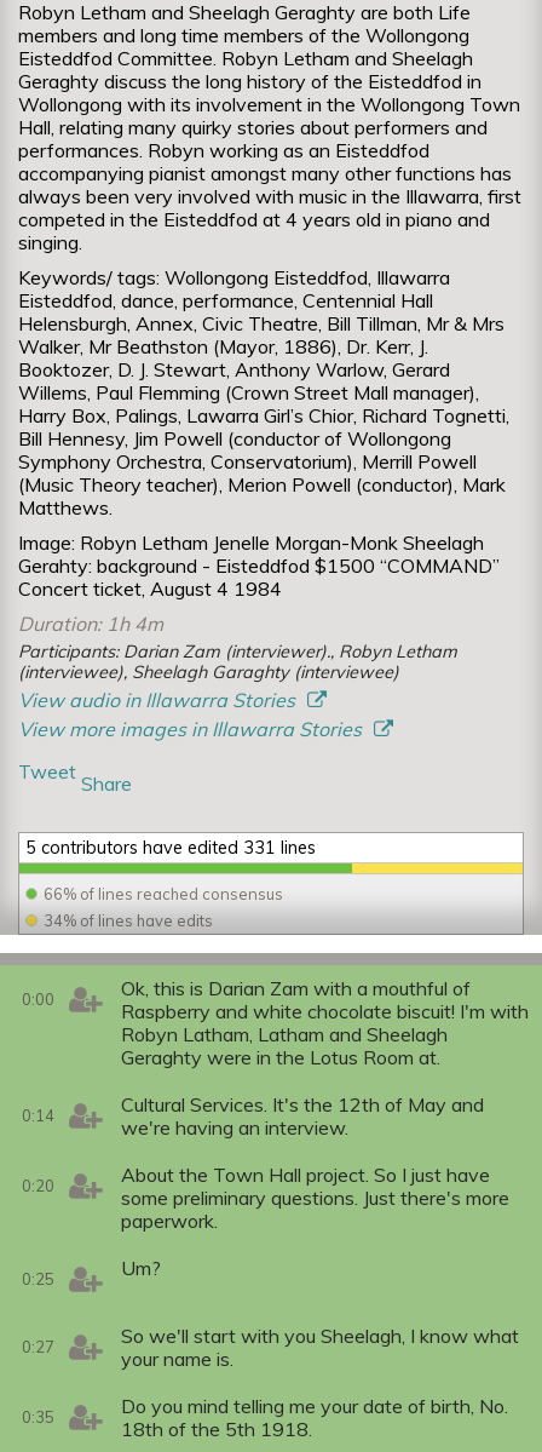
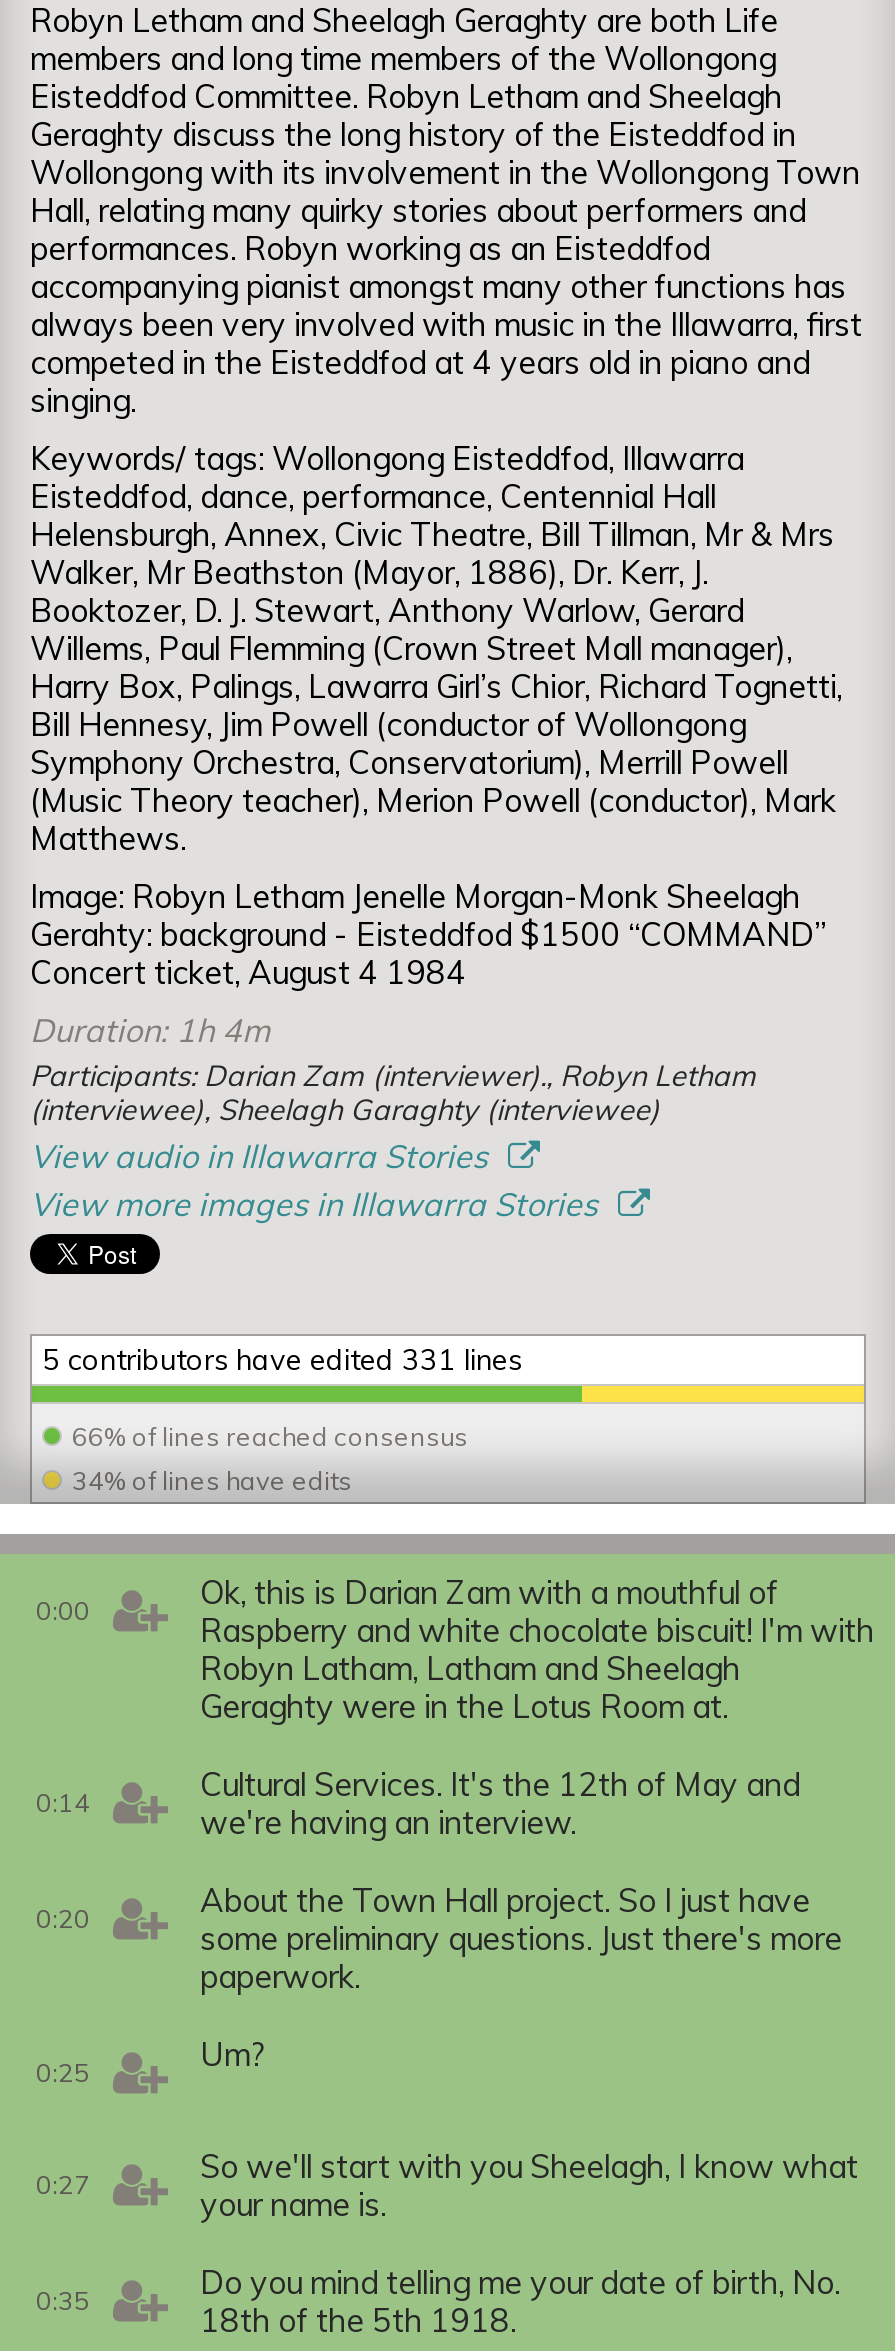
[18,759,132,795] Tweet Share -> none

